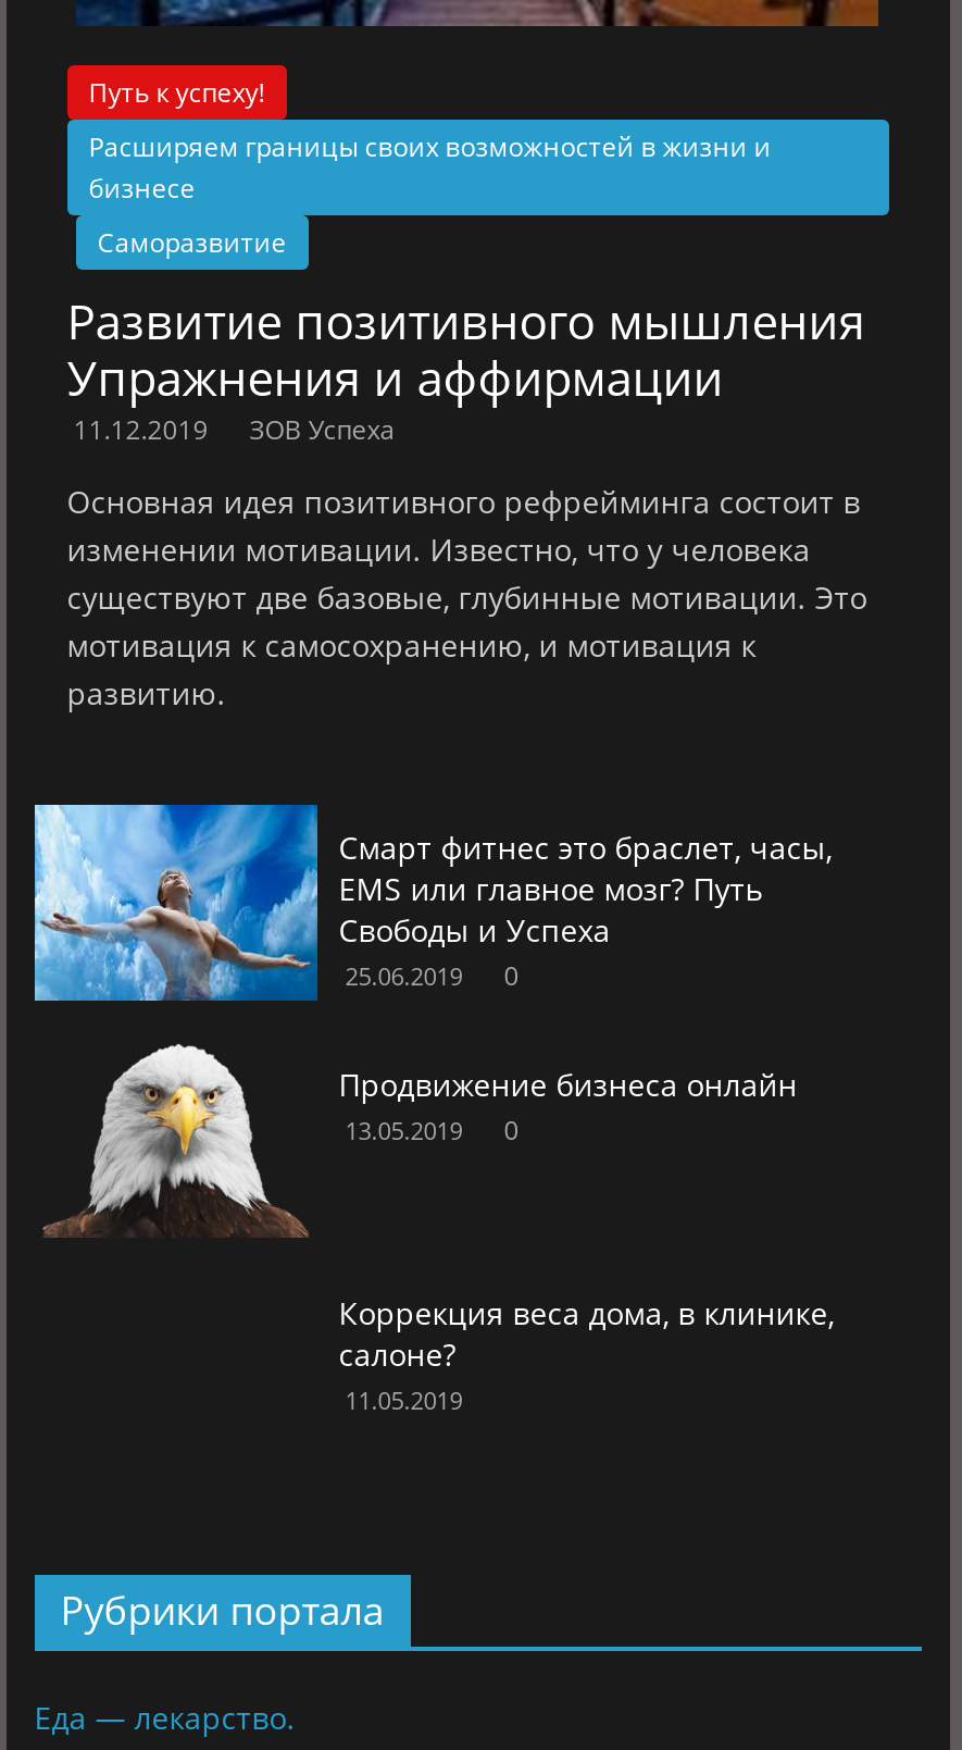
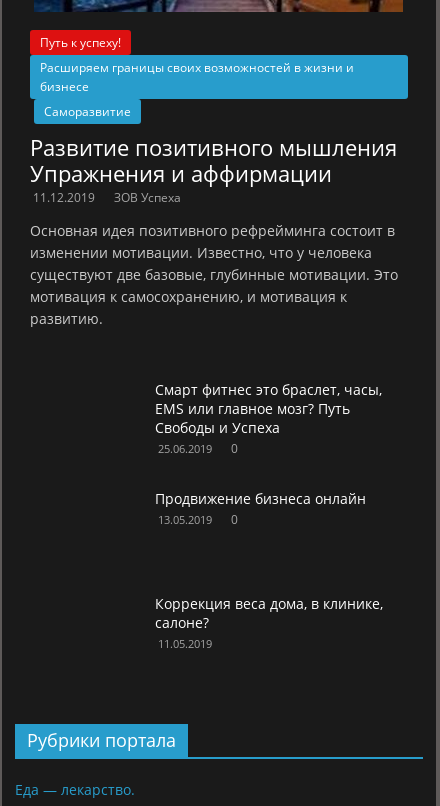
[33,803,320,1003] [image] -> none
[41,1042,309,1238] [image] -> none

